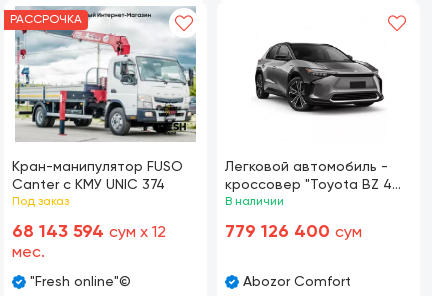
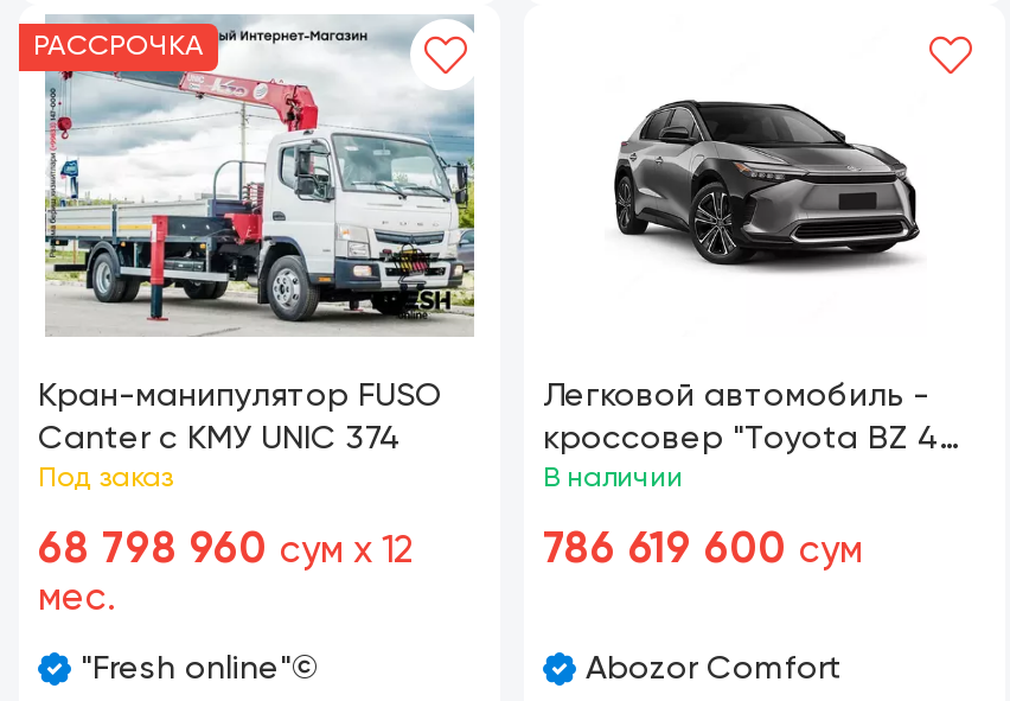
[12,223,166,241] 68 143 594 сум x 12 -> [38,529,415,572] 68 798 960 сум x 12
[225,223,362,241] 779 126 400 сум -> [543,529,863,572] 786 619 600 сум

